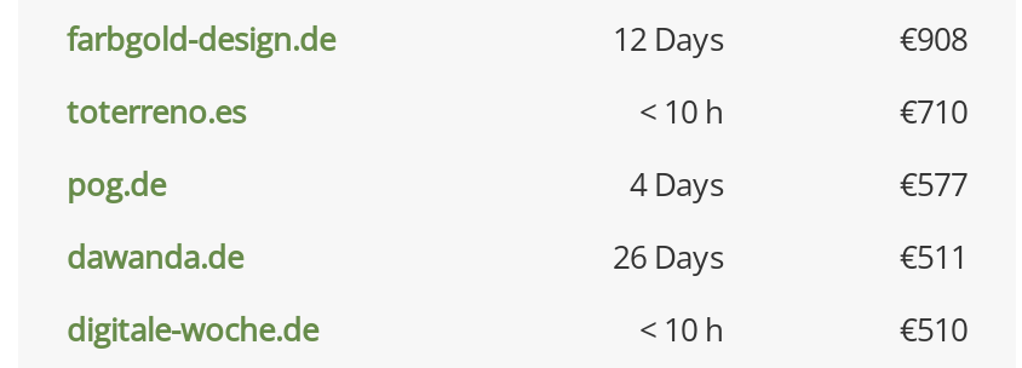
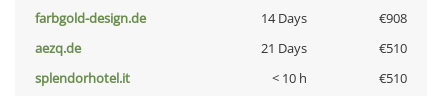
[613,17,724,61] 12 Days -> [260,9,306,27] 14 Days
[67,90,968,351] toterreno.es | < 10 h | €710 | pog.de | 4 Days | €577 | dawanda.de | 26 Days | €511 | digitale-woche.de -> [35,39,407,87] aezq.de | 21 Days | €510 | splendorhotel.it

